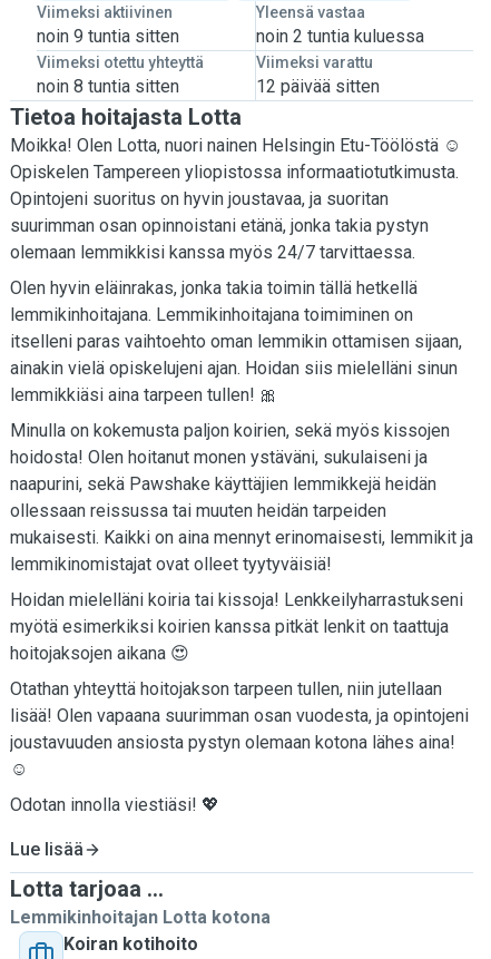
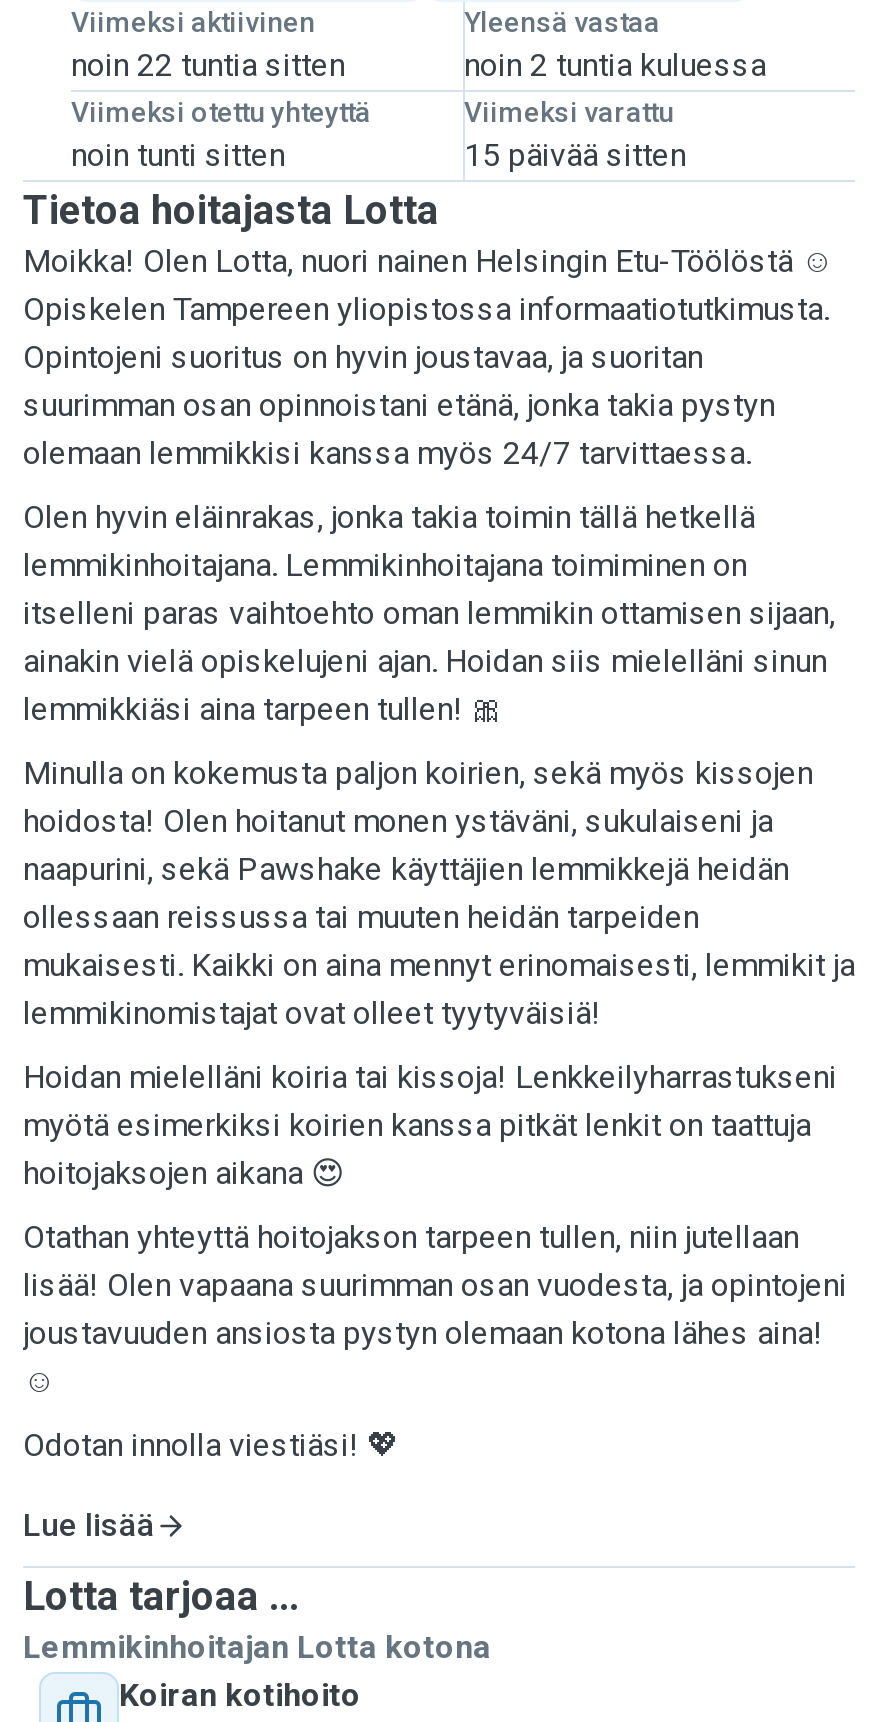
[37,26,179,47] noin 9 tuntia sitten -> [71,46,345,84] noin 22 tuntia sitten
[37,76,179,97] noin 8 tuntia sitten -> [71,136,285,174] noin tunti sitten
[256,76,379,97] 12 päivää sitten -> [464,136,686,174] 15 päivää sitten

